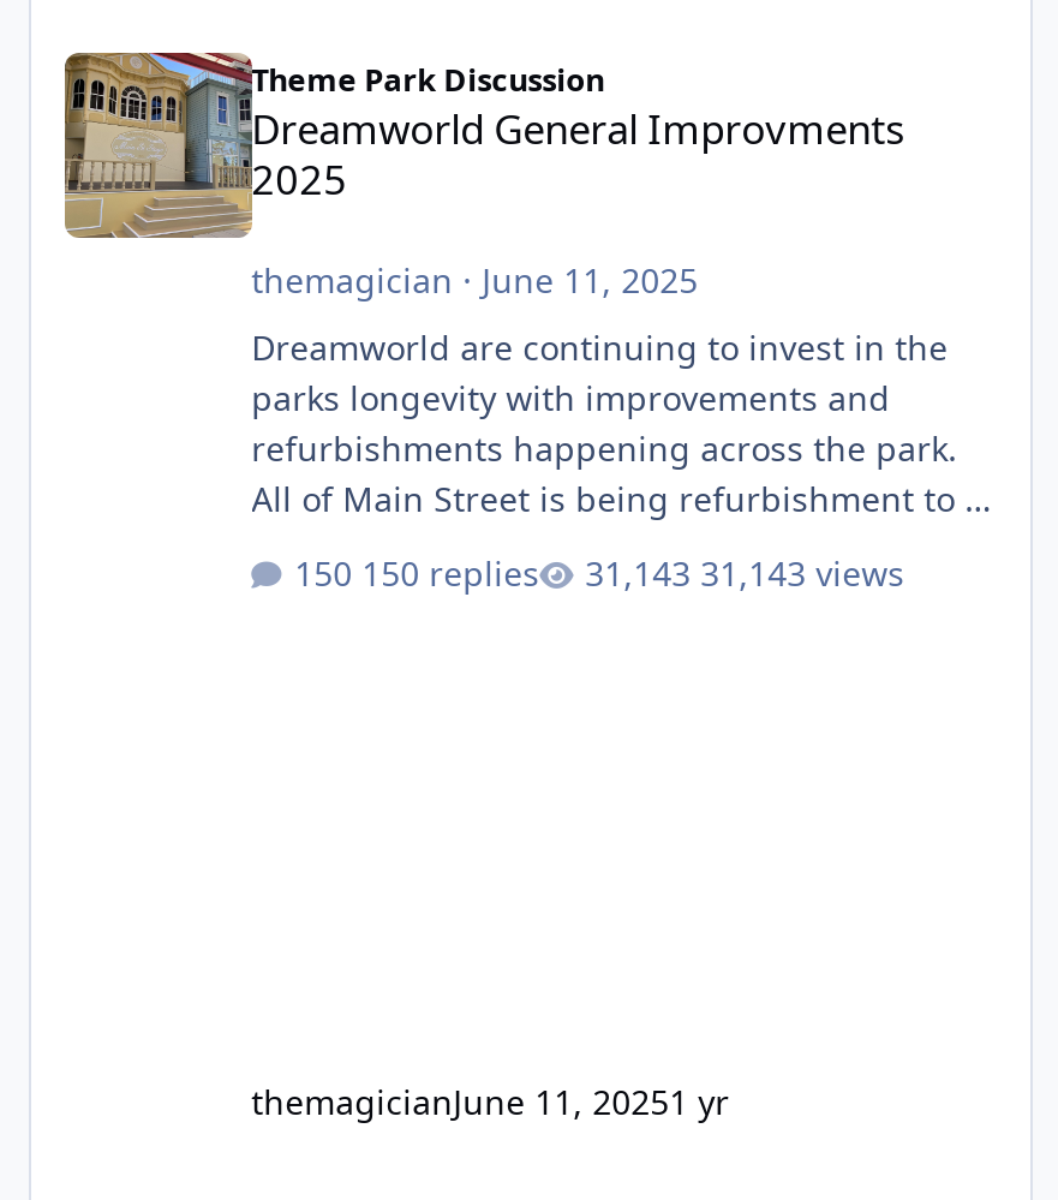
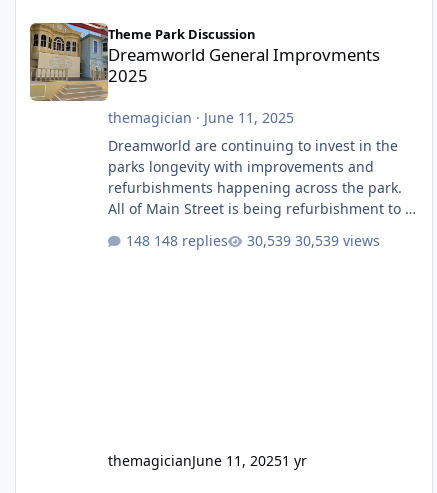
[362,551,539,597] 150 replies -> [154,231,228,250] 148 replies
[701,551,905,597] 31,143 views -> [295,231,380,250] 30,539 views

